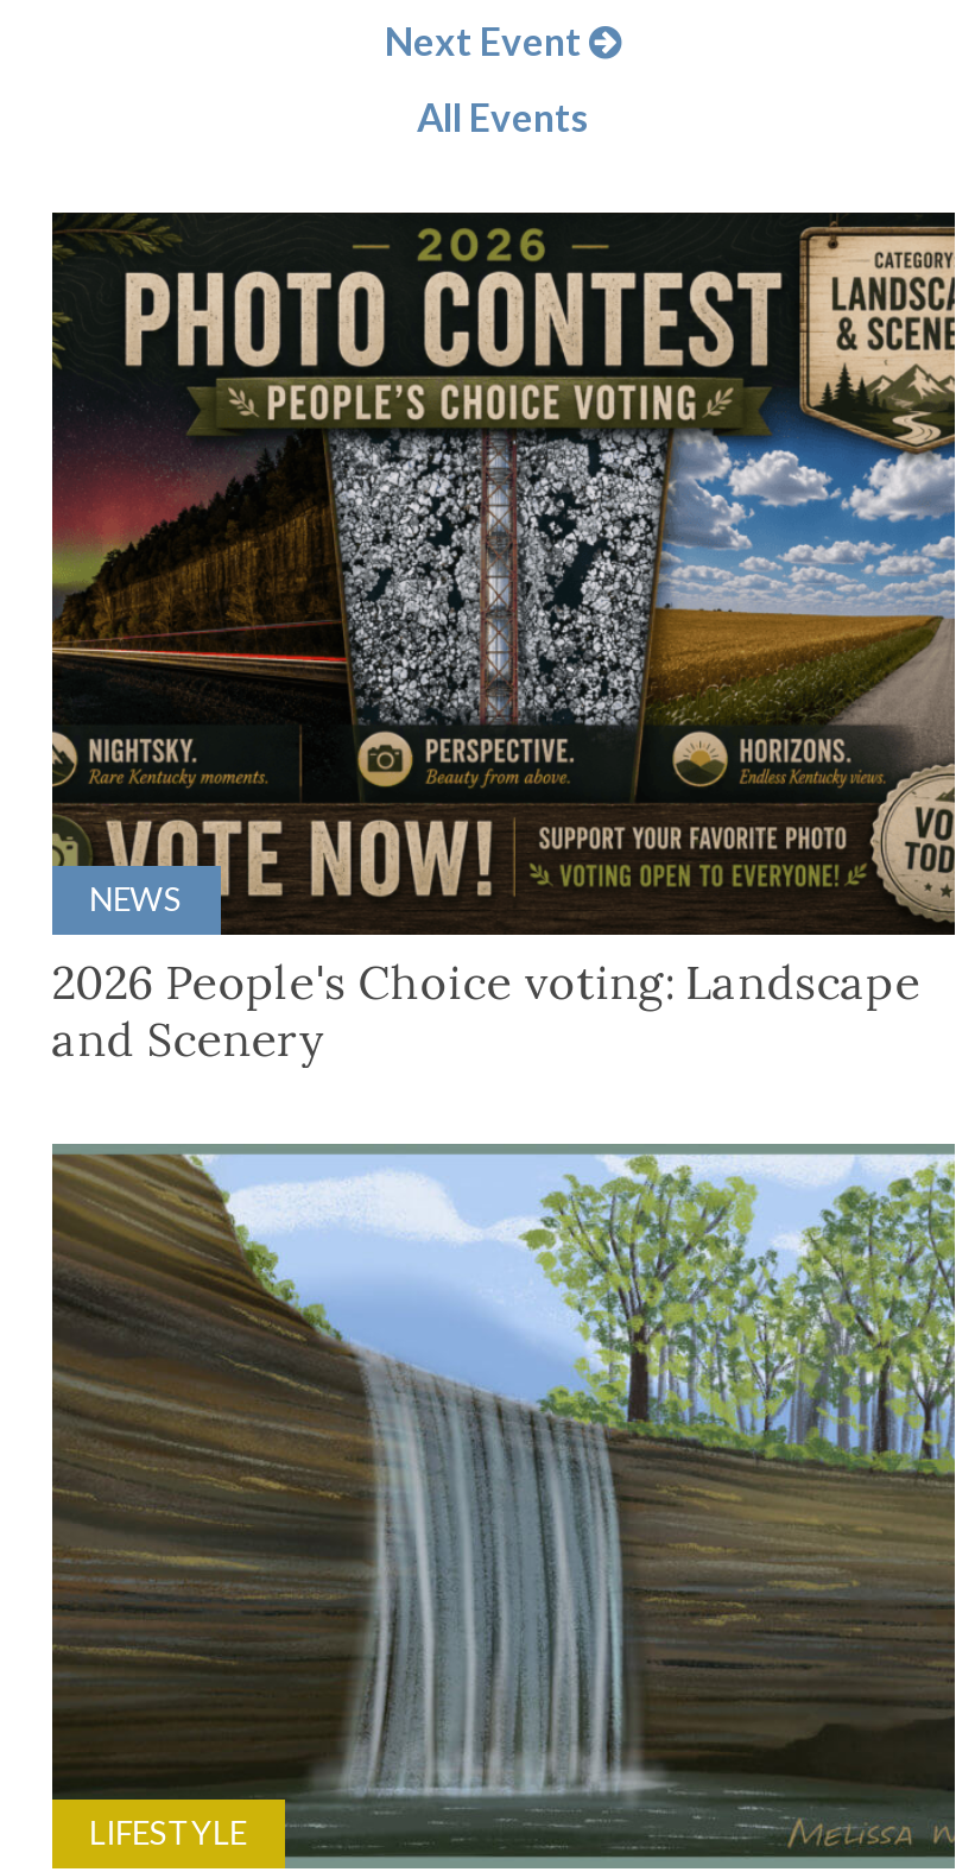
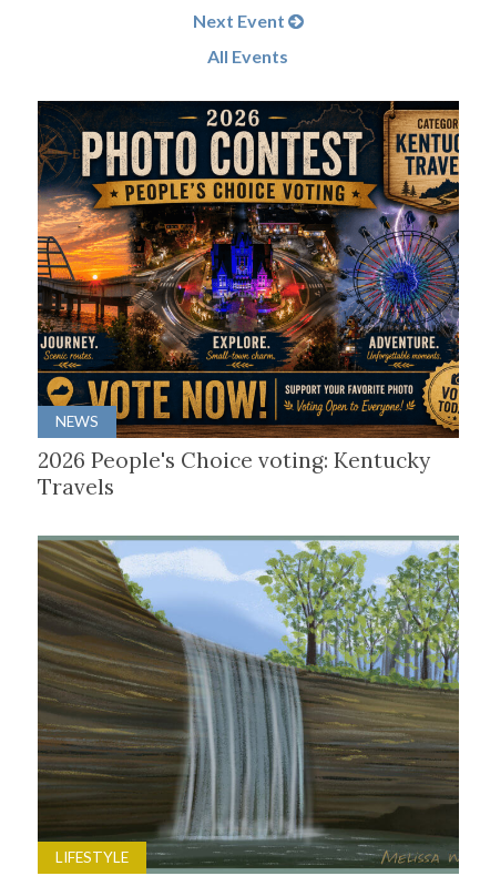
[50,213,957,1068] [image] | 2026 People's Choice voting: Landscape | and Scenery -> [37,101,460,500] [image] | 2026 People's Choice voting: Kentucky | Travels

